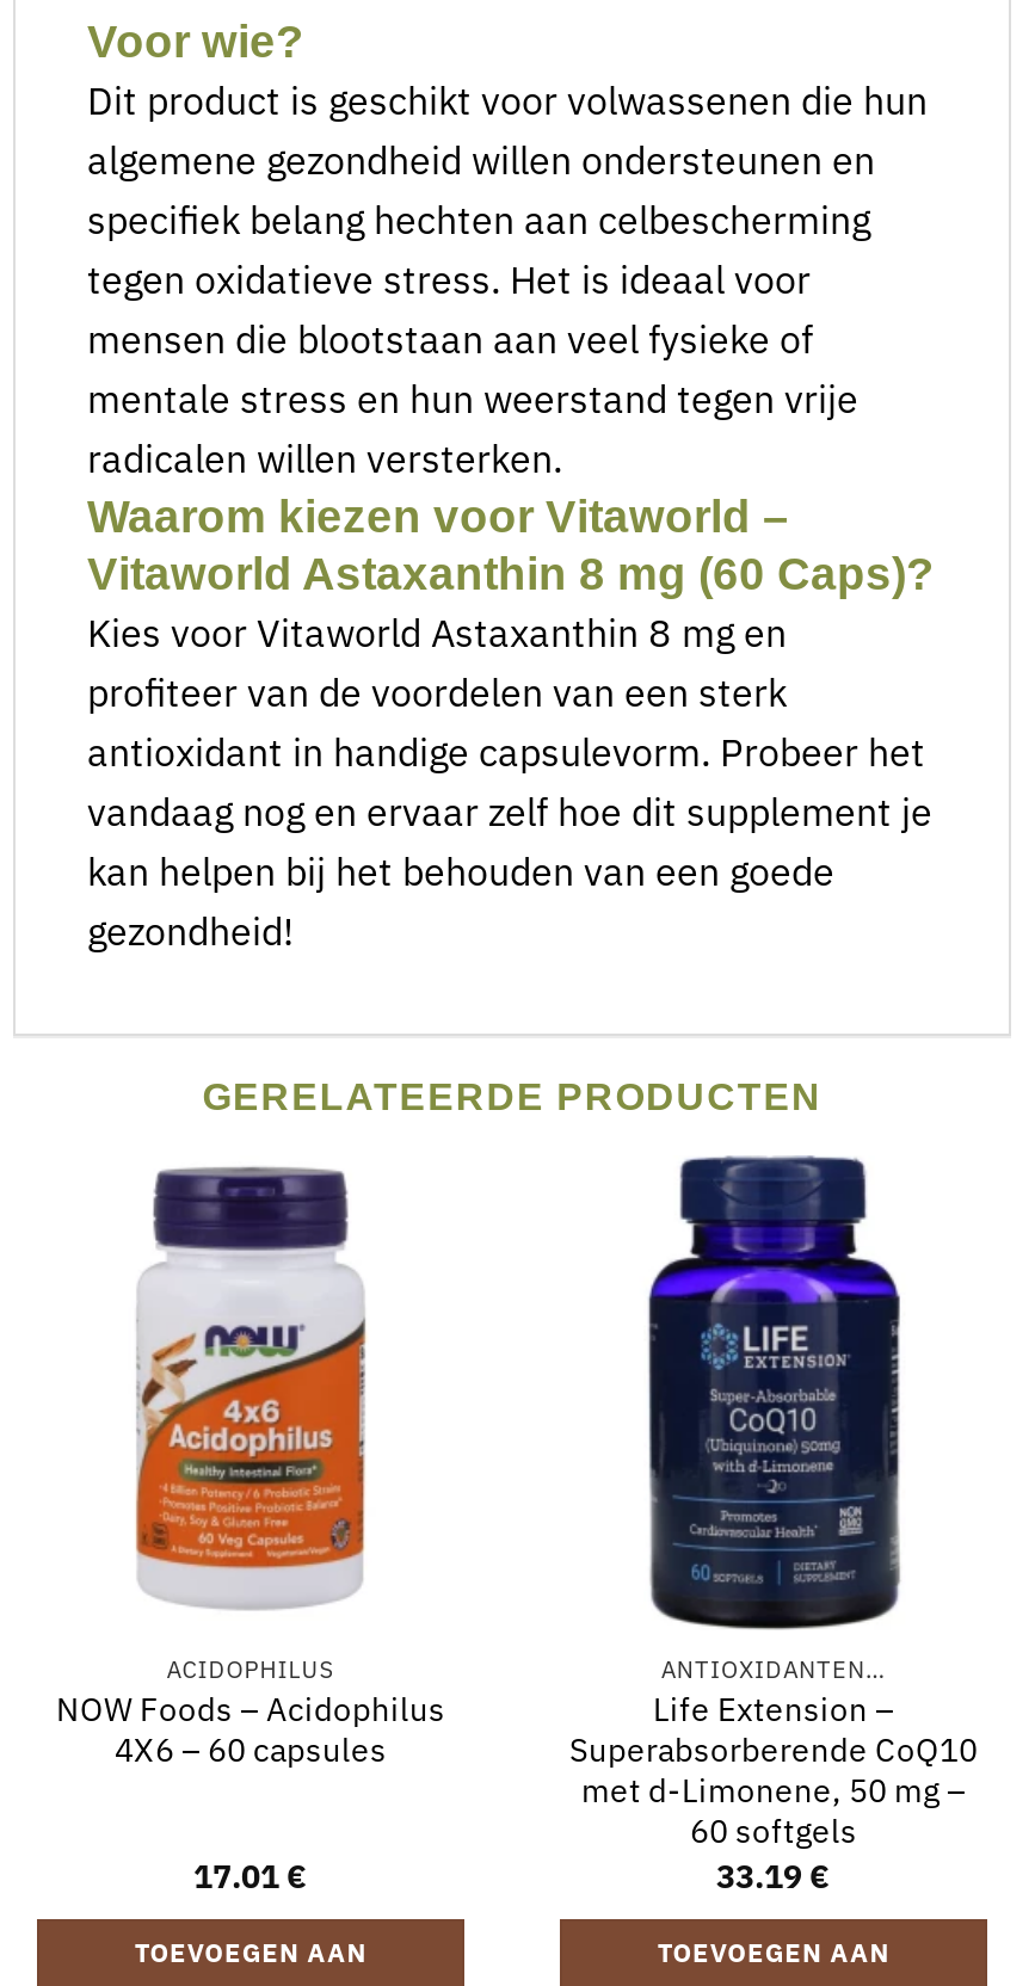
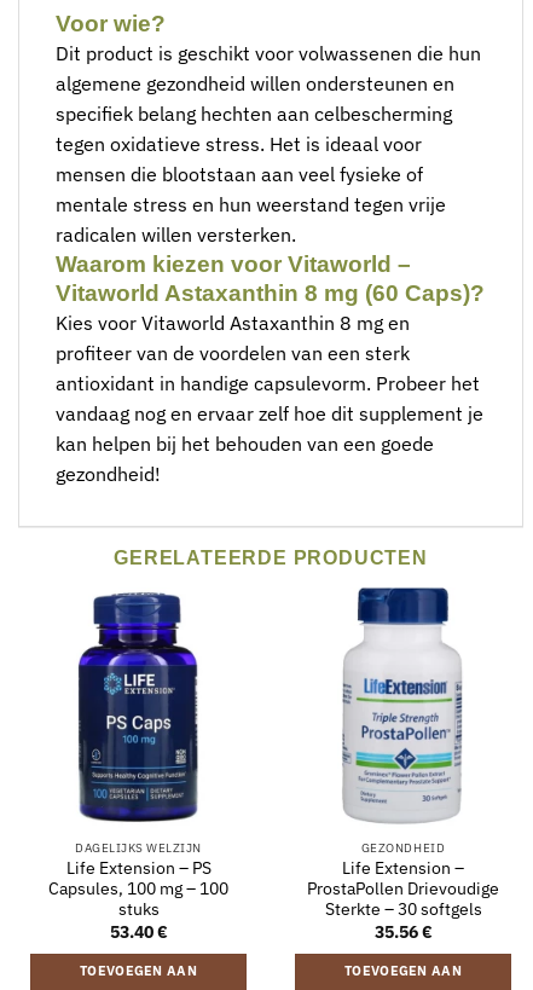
[646,1155,901,1685] [image] | ANTIOXIDANTEN… -> [340,587,467,855] [image] | GEZONDHEID
[56,1170,445,1897] [image] | ACIDOPHILUS | NOW Foods – Acidophilus | 4X6 – 60 capsules | 17.01 € -> [48,594,228,943] [image] | DAGELIJKS WELZIJN | Life Extension – PS | Capsules, 100 mg – 100 | stuks | 53.40 €
[569,1729,978,1897] Superabsorberende CoQ10 | met d-Limonene, 50 mg – | 60 softgels | 33.19 € -> [307,878,499,943] ProstaPollen Drievoudige | Sterkte – 30 softgels | 35.56 €

